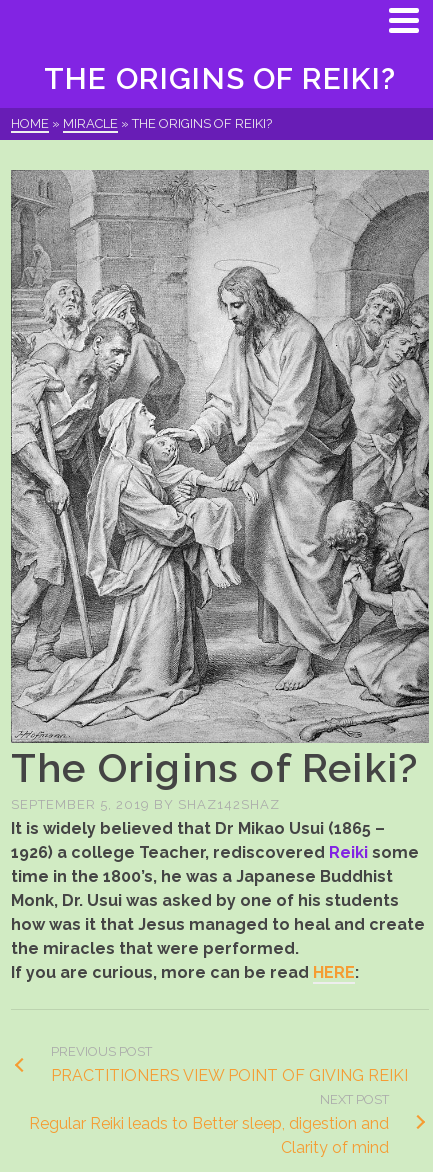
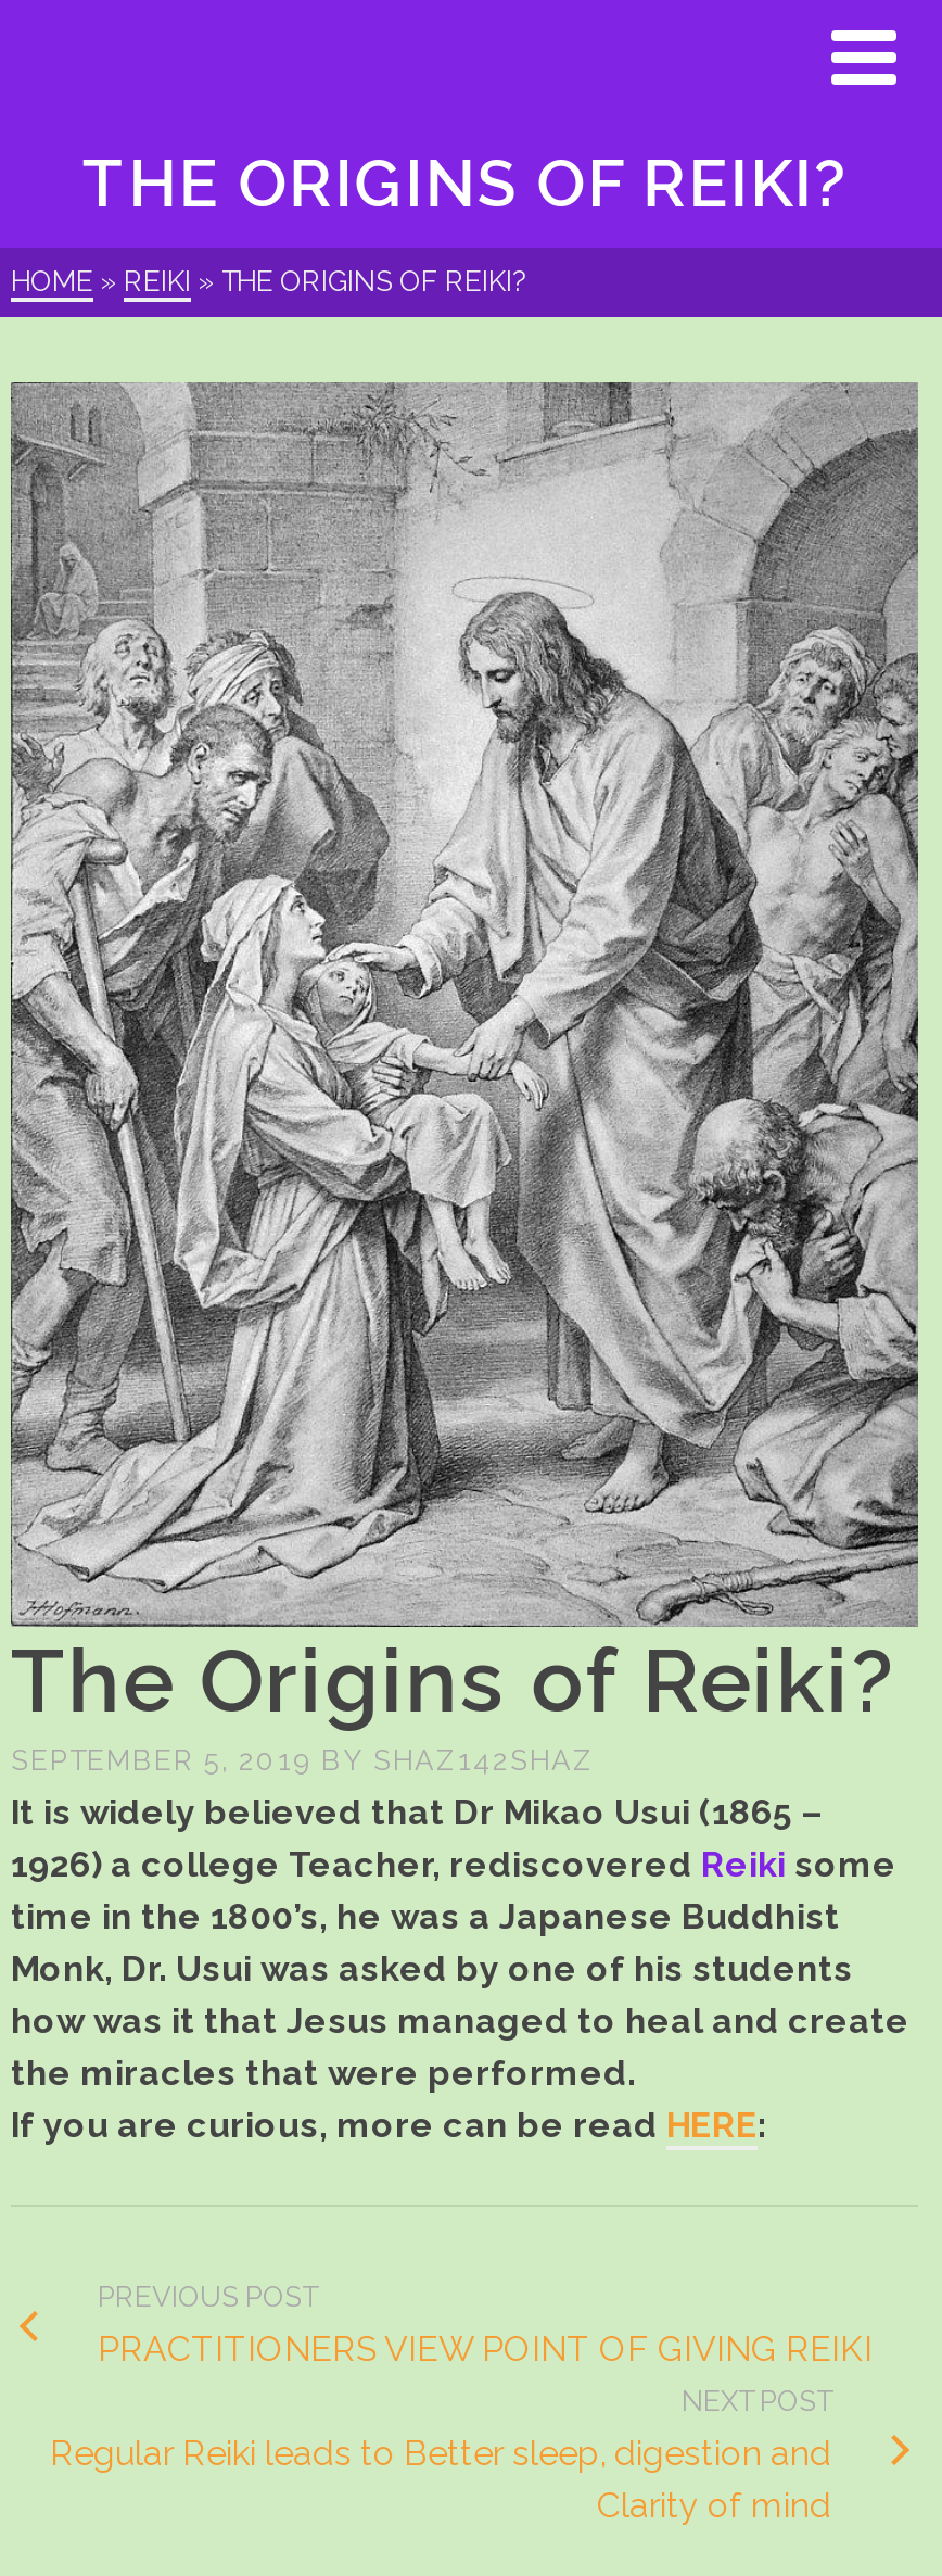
[11,116,272,131] HOME » MIRACLE » THE ORIGINS OF REIKI? -> [11,265,525,298] HOME » REIKI » THE ORIGINS OF REIKI?

